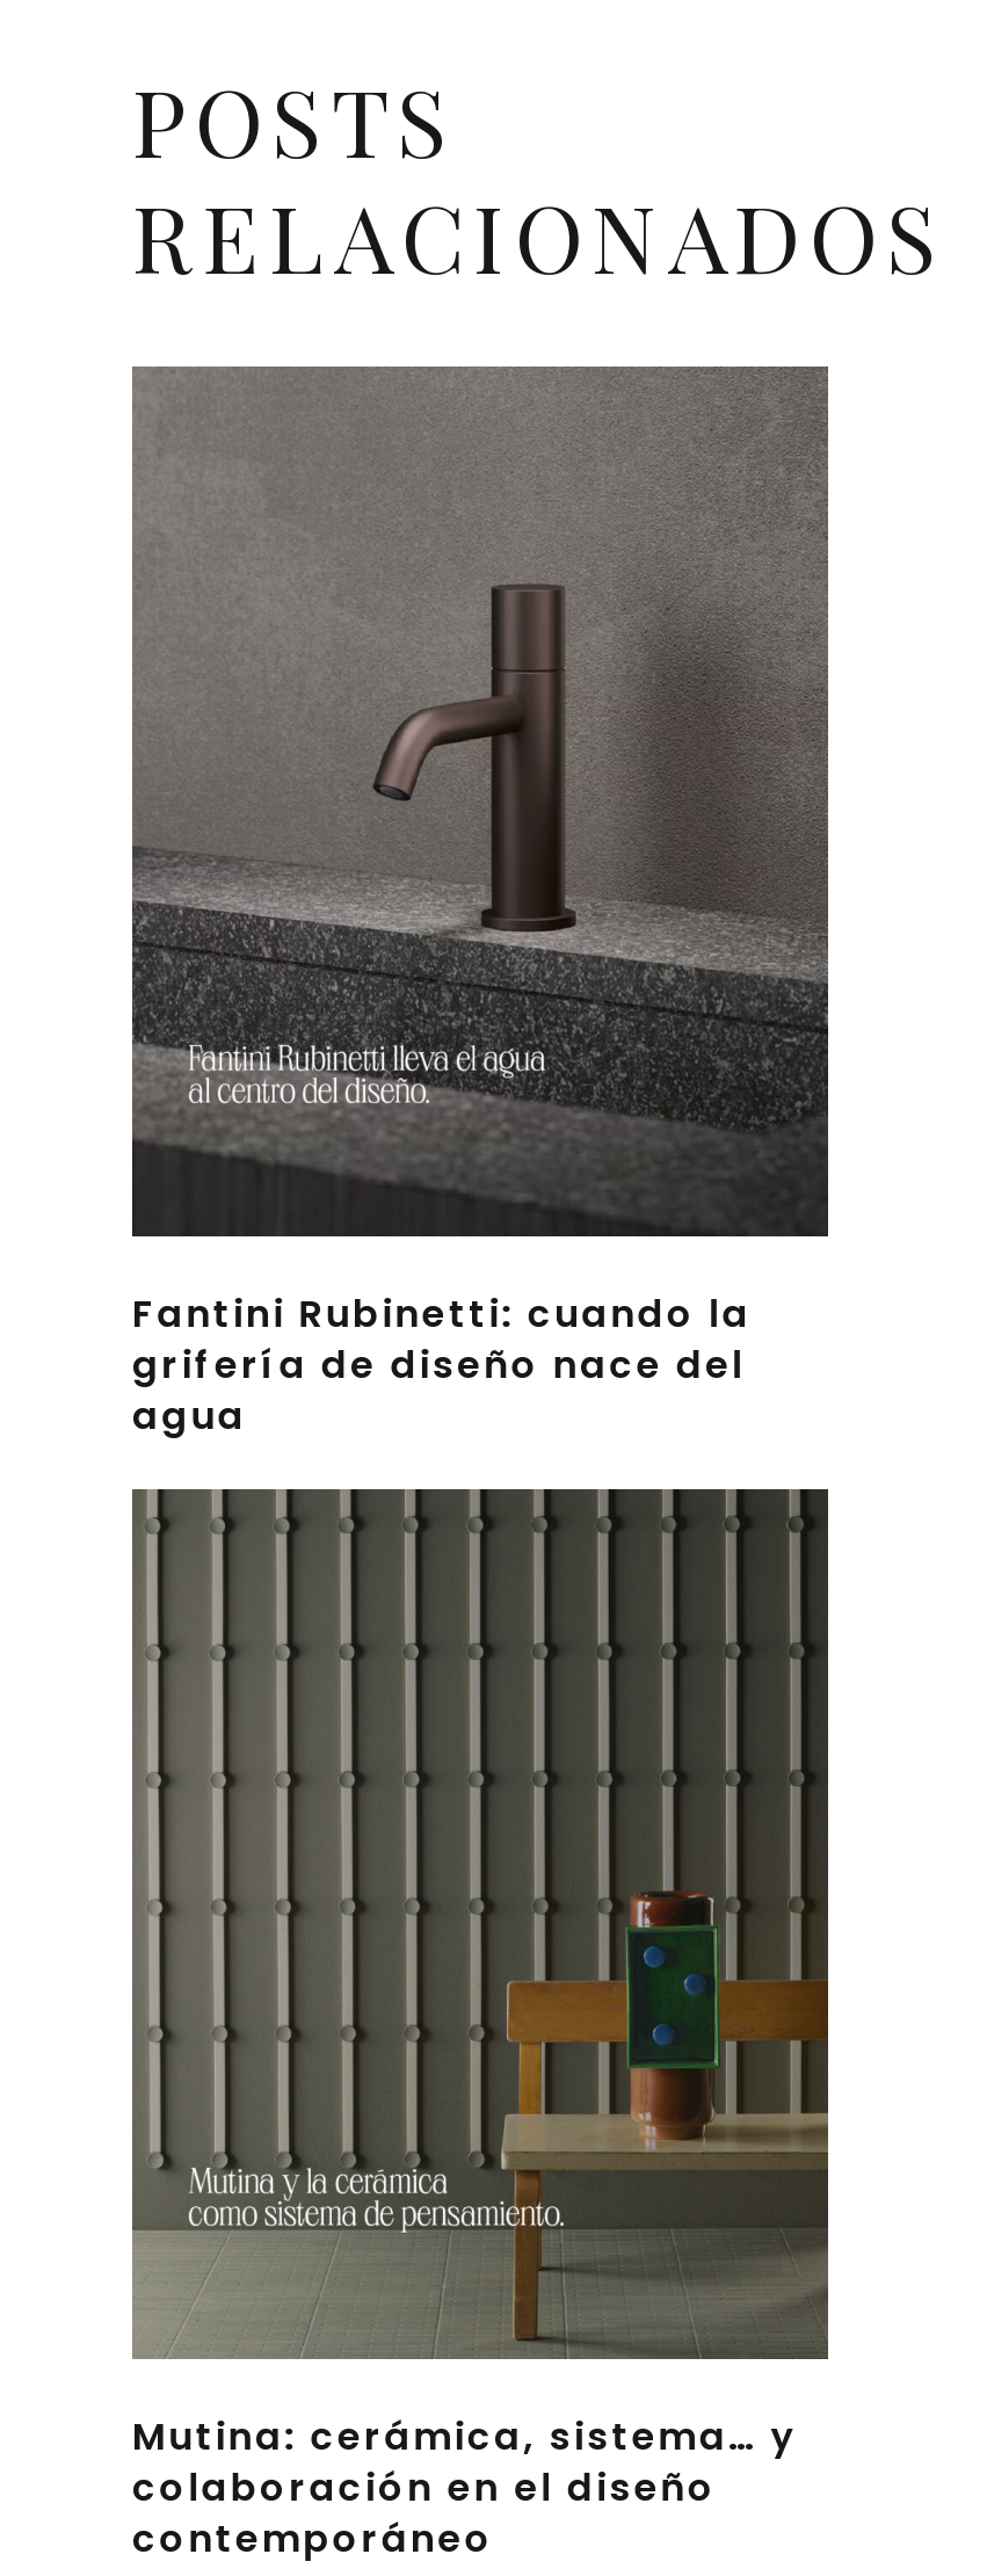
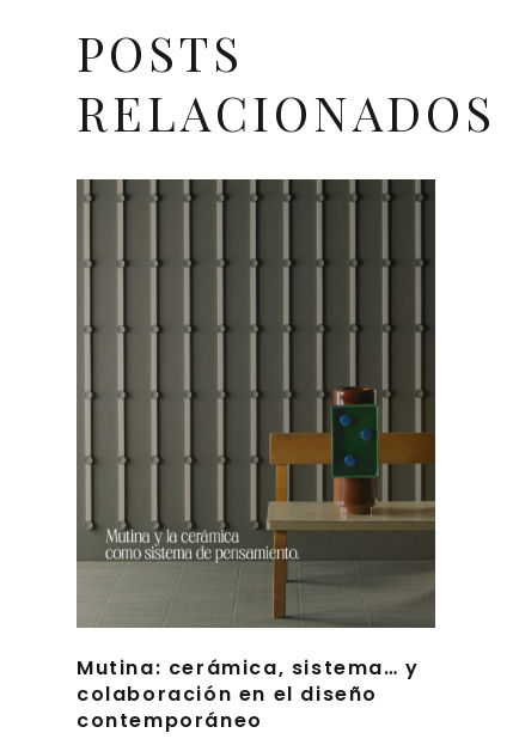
[132,368,828,1444] [image] | Fantini Rubinetti: cuando la | grifería de diseño nace del | agua -> none

